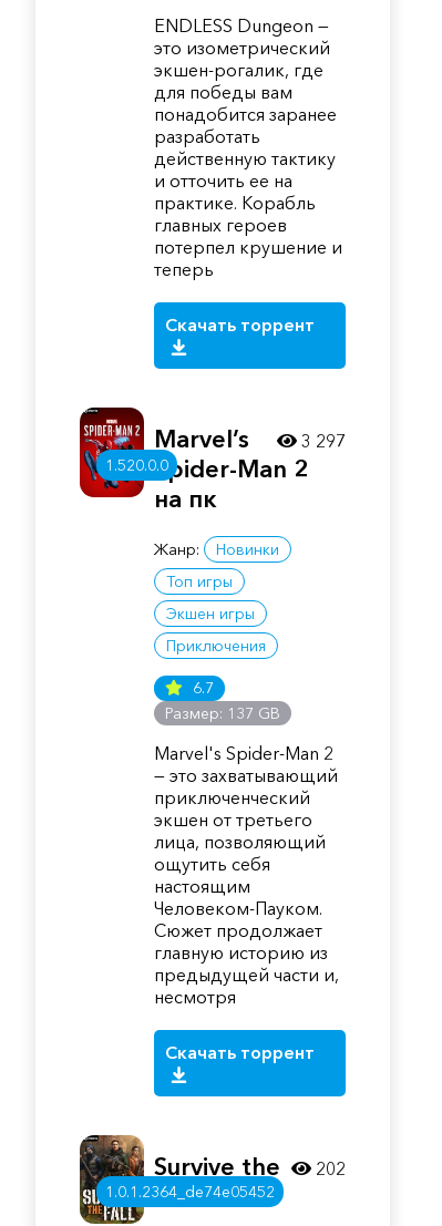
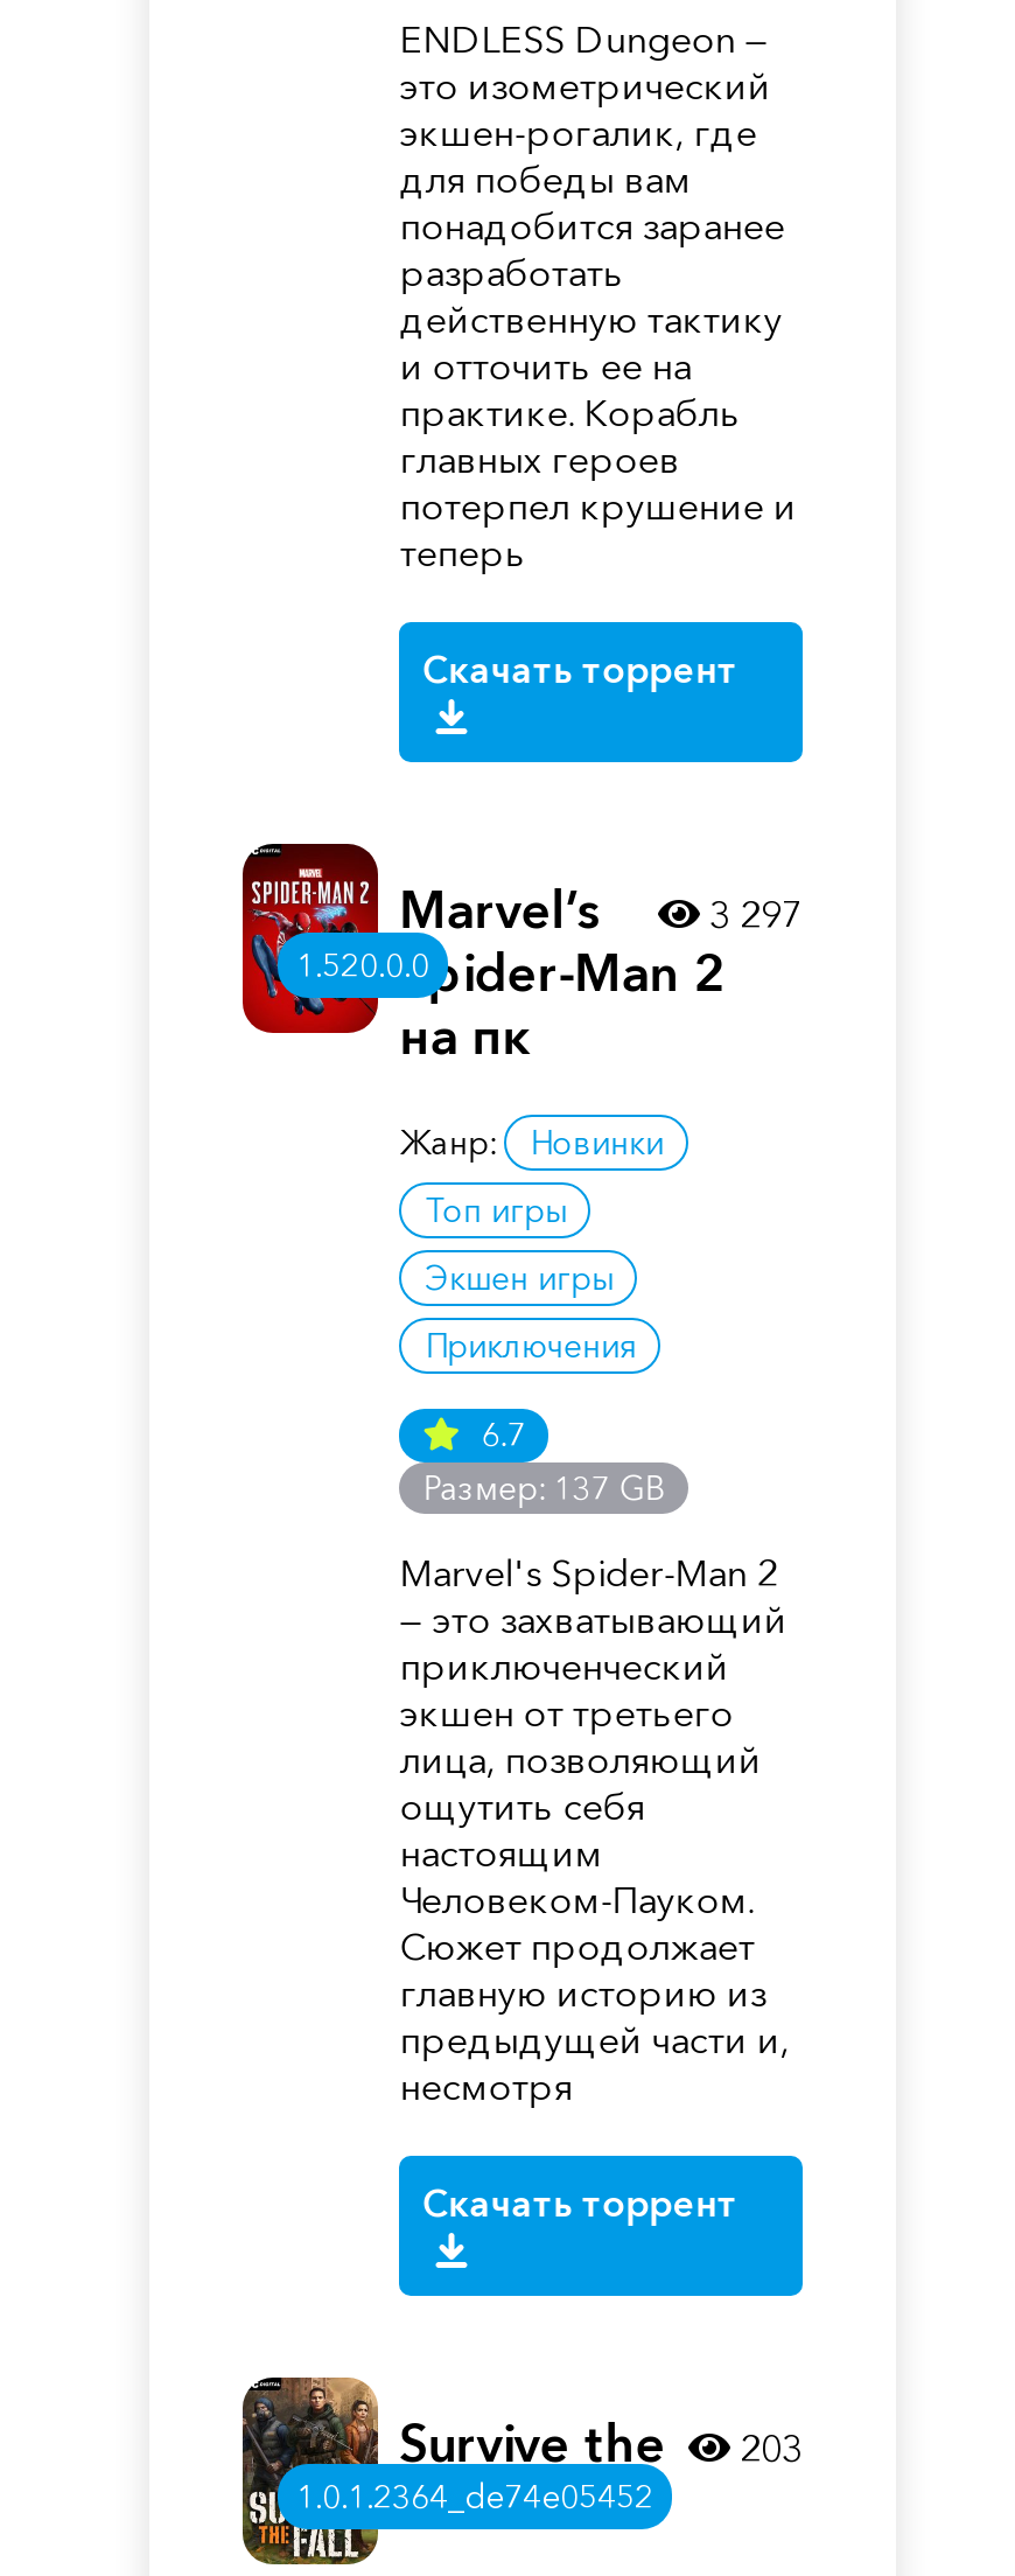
[154,1152,346,1182] Survive the 202 -> [399,2413,803,2476] Survive the 203

